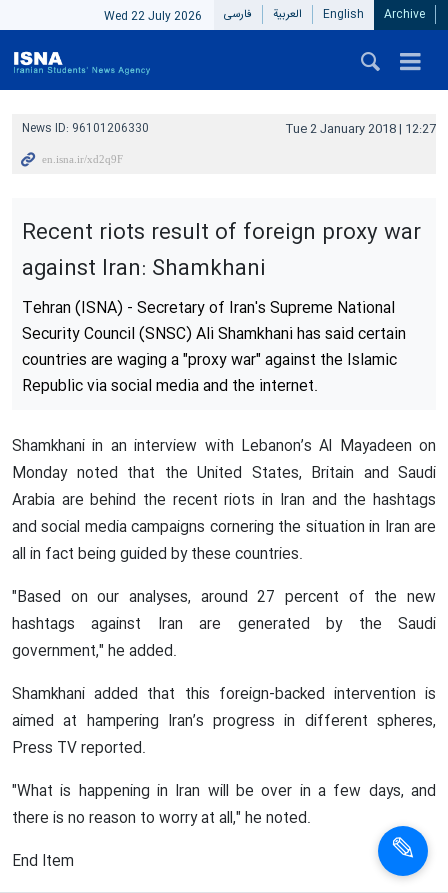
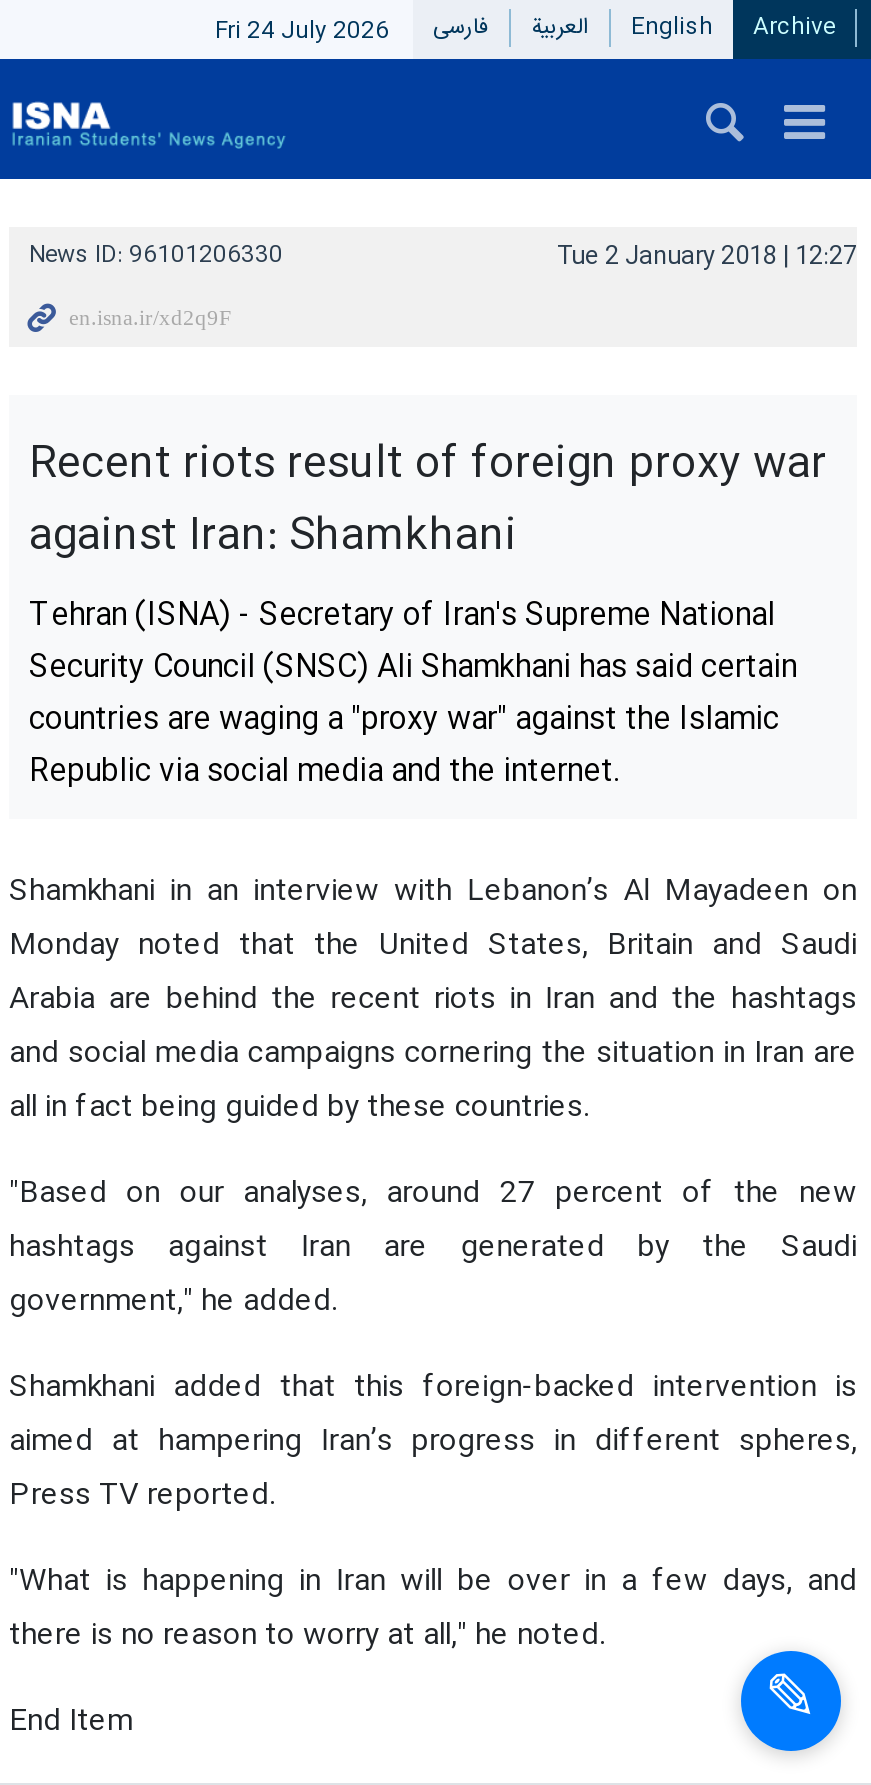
[104,5,425,26] Archive English العربیة فارسی Wed 22 July 2026 -> [215,9,835,50] Archive English العربیة فارسی Fri 24 July 2026

